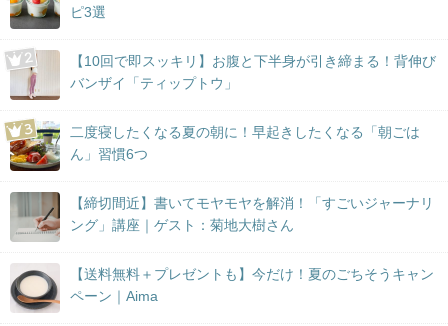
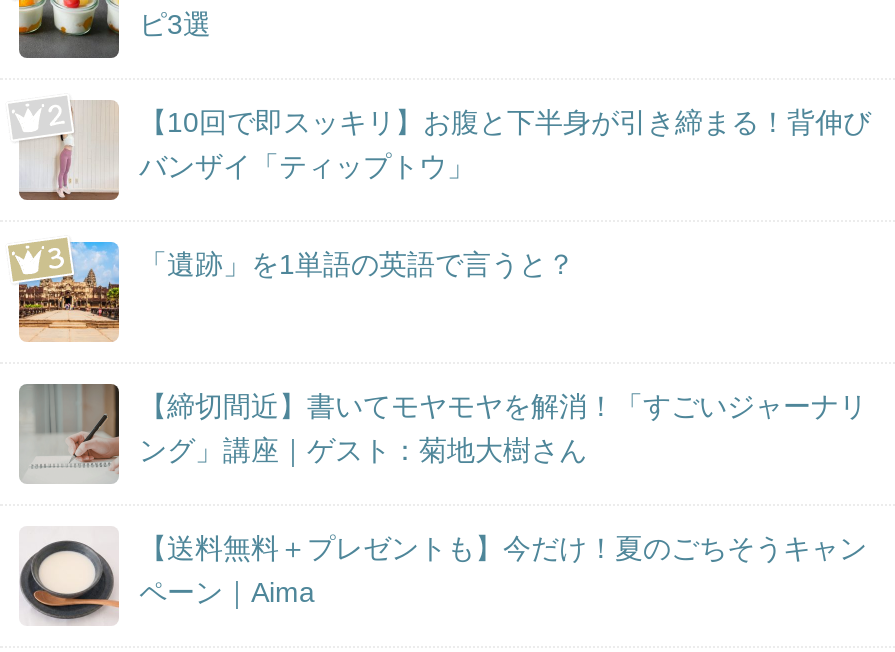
[9,121,420,172] [image] | 二度寝したくなる夏の朝に！早起きしたくなる「朝ごは | ん」習慣6つ -> [17,240,575,342] [image] | 「遺跡」を1単語の英語で言うと？

